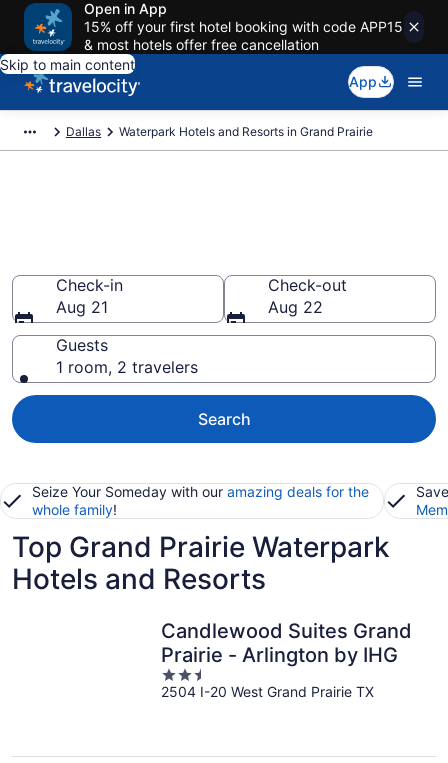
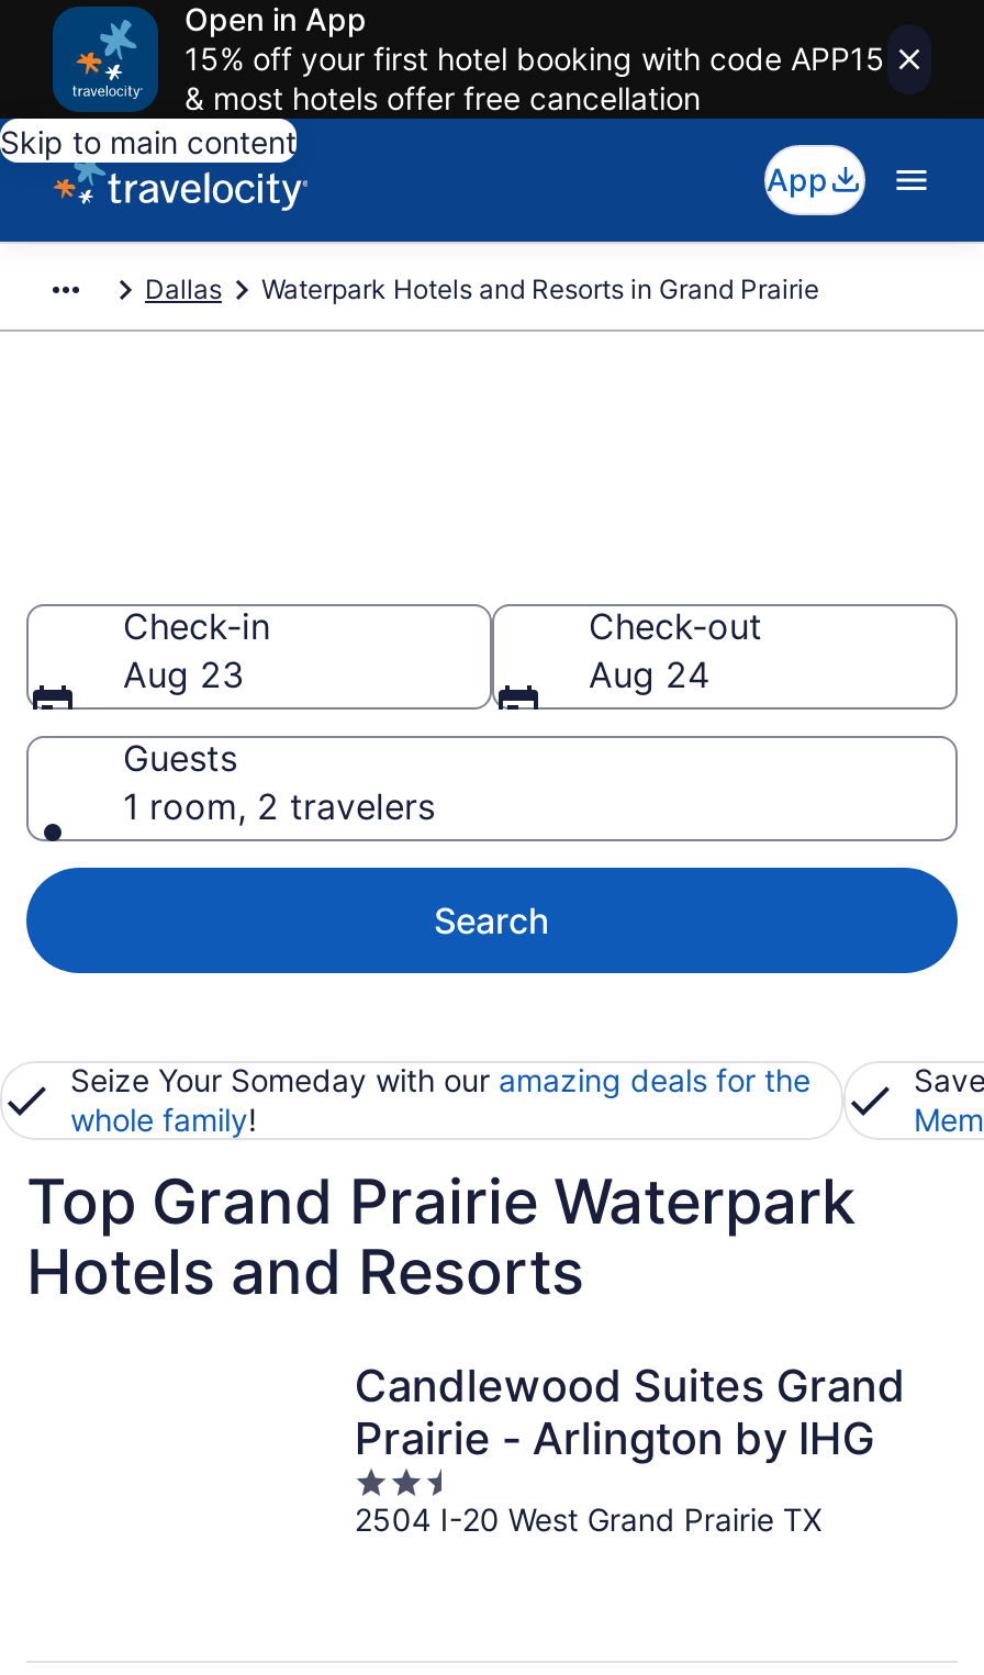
[56,297,108,317] Aug 21 -> [123,652,244,696] Aug 23
[268,297,323,317] Aug 22 -> [589,652,709,696] Aug 24

